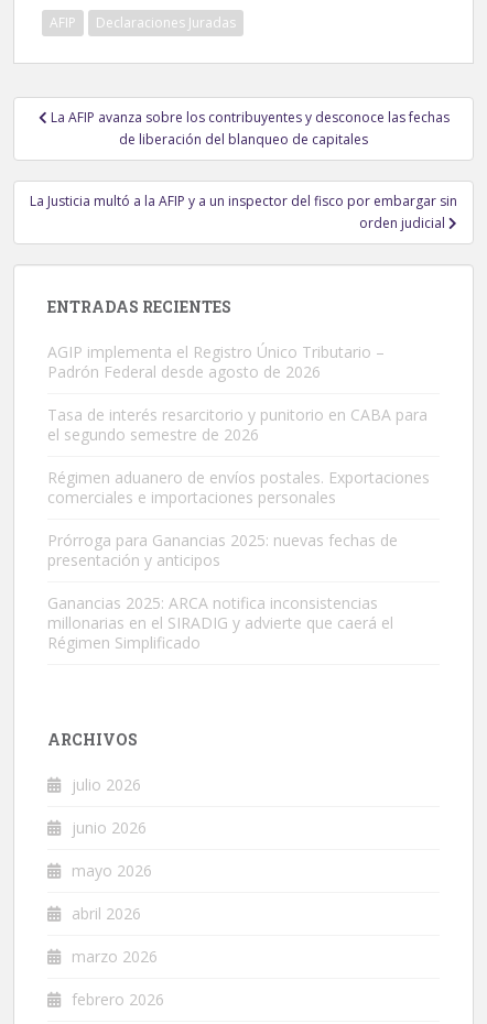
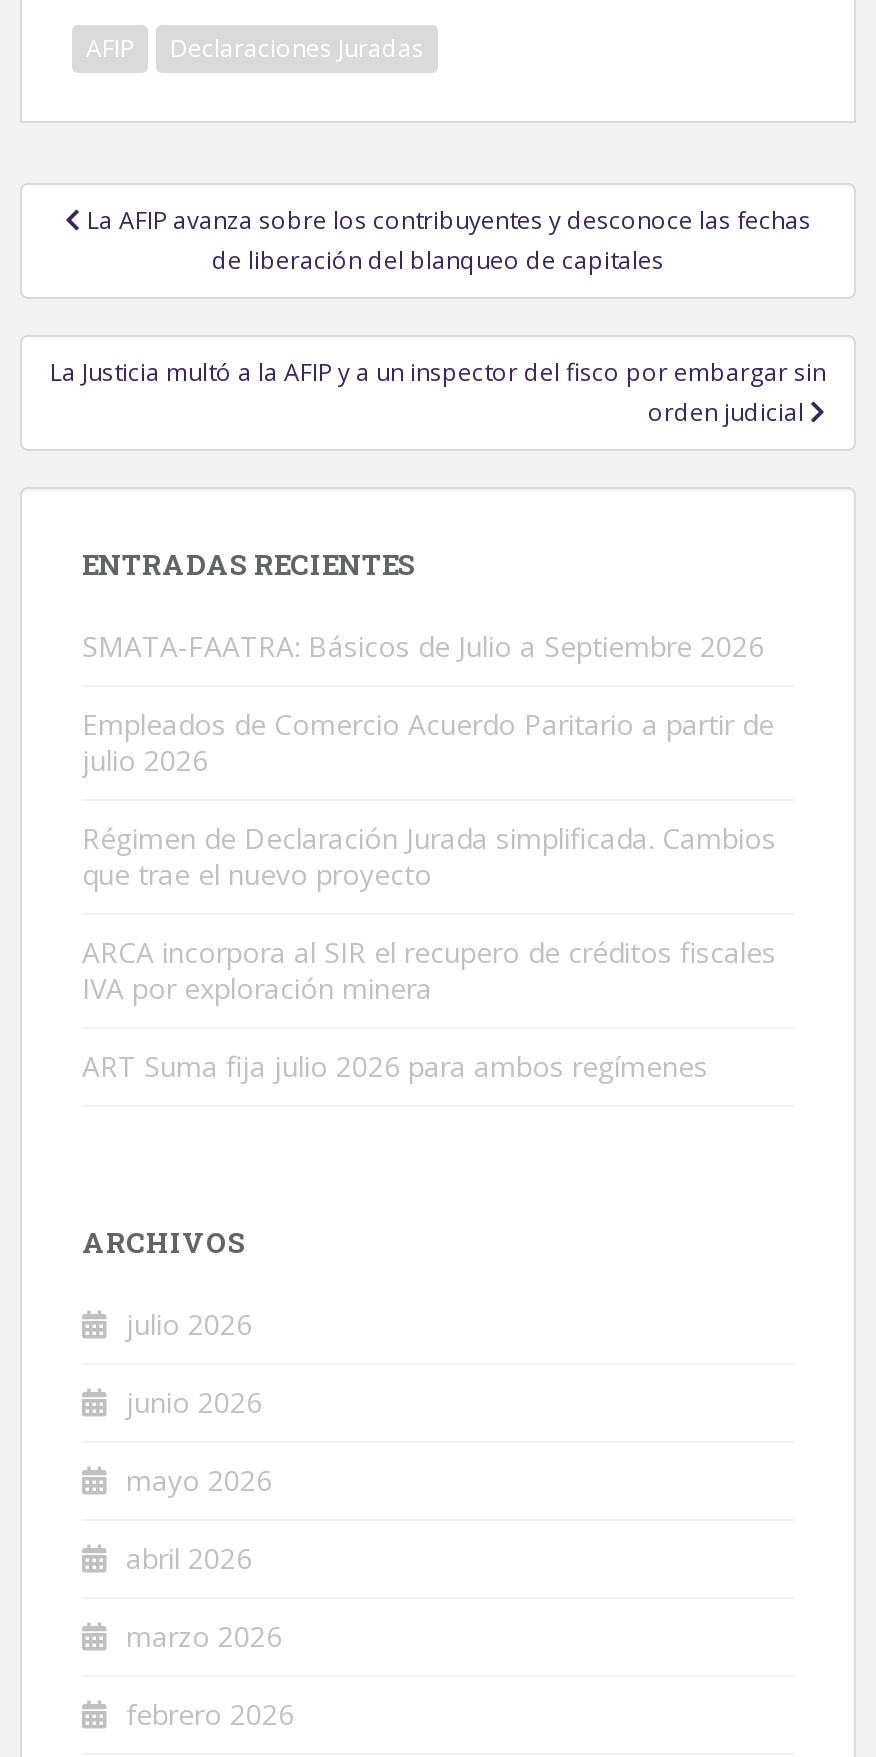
[47,341,385,382] AGIP implementa el Registro Único Tributario – | Padrón Federal desde agosto de 2026 -> [82,627,764,665] SMATA-FAATRA: Básicos de Julio a Septiembre 2026
[47,404,428,445] Tasa de interés resarcitorio y punitorio en CABA para | el segundo semestre de 2026 -> [82,705,774,779] Empleados de Comercio Acuerdo Paritario a partir de | julio 2026
[47,467,430,507] Régimen aduanero de envíos postales. Exportaciones | comerciales e importaciones personales -> [82,819,776,893] Régimen de Declaración Jurada simplificada. Cambios | que trae el nuevo proyecto
[47,530,398,570] Prórroga para Ganancias 2025: nuevas fechas de | presentación y anticipos -> [82,933,776,1007] ARCA incorpora al SIR el recupero de créditos fiscales | IVA por exploración minera
[47,592,393,653] Ganancias 2025: ARCA notifica inconsistencias | millonarias en el SIRADIG y advierte que caerá el | Régimen Simplificado -> [82,1047,708,1085] ART Suma fija julio 2026 para ambos regímenes

